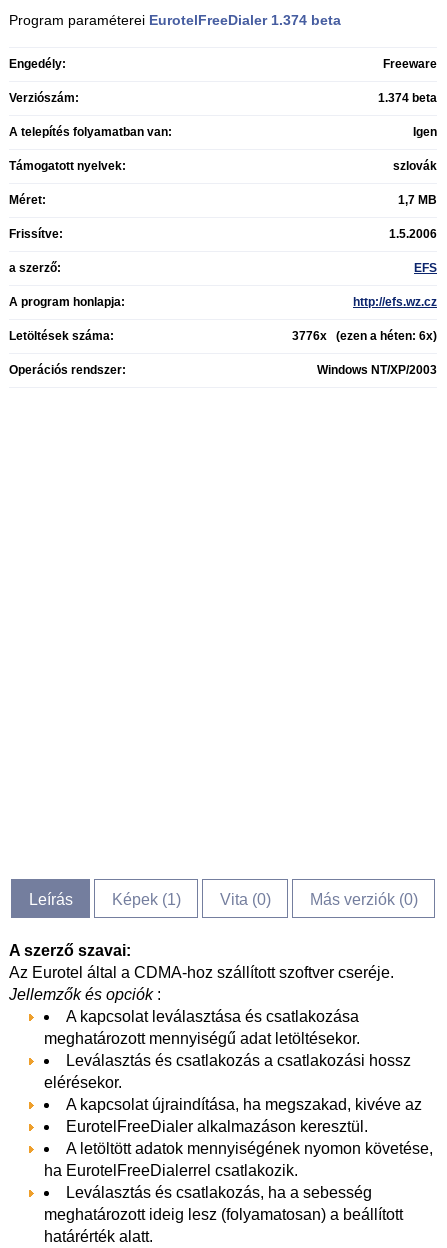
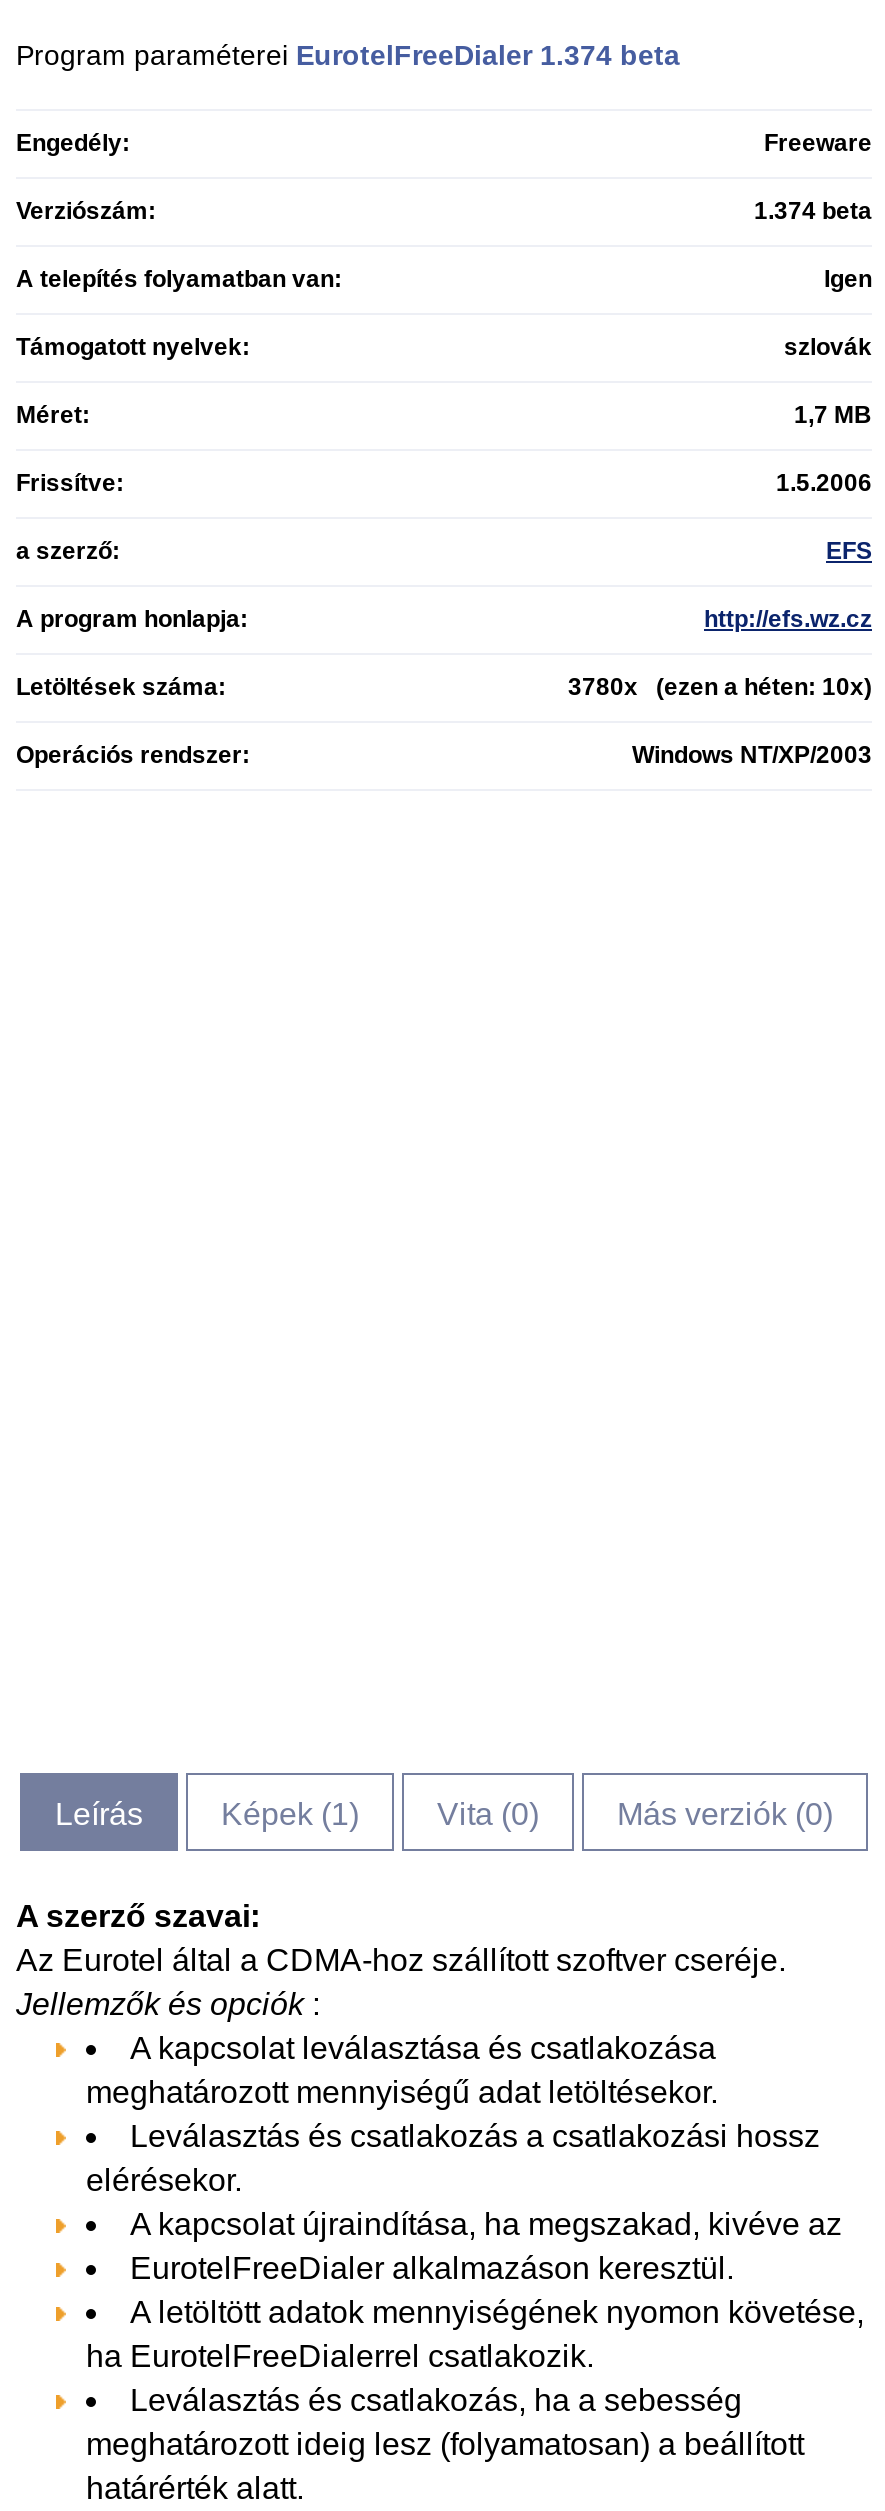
[292,329,437,343] 3776x (ezen a héten: 6x) -> [568,673,872,701] 3780x (ezen a héten: 10x)

